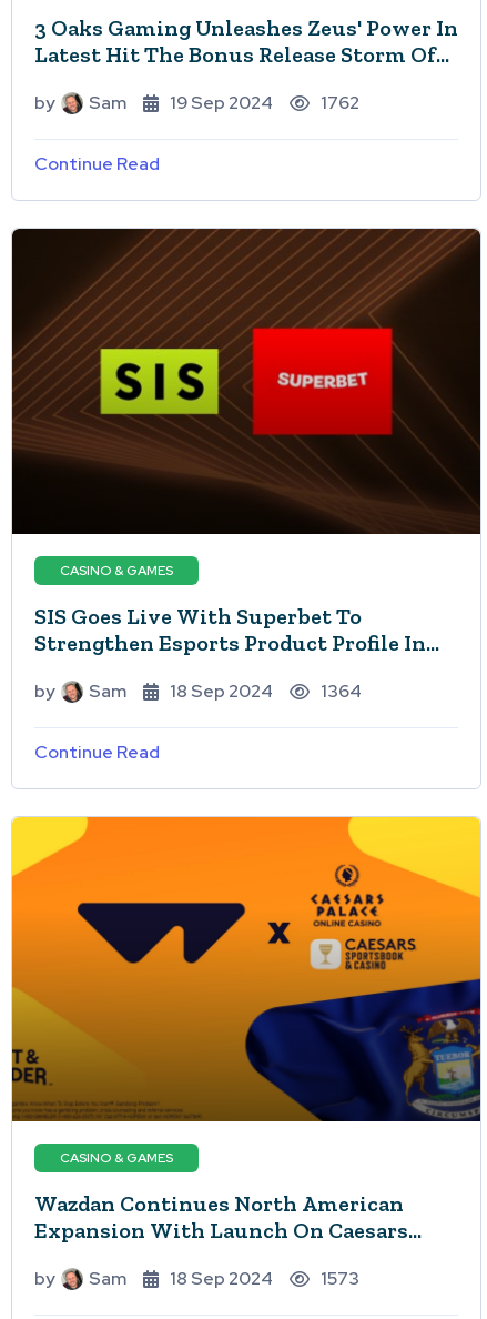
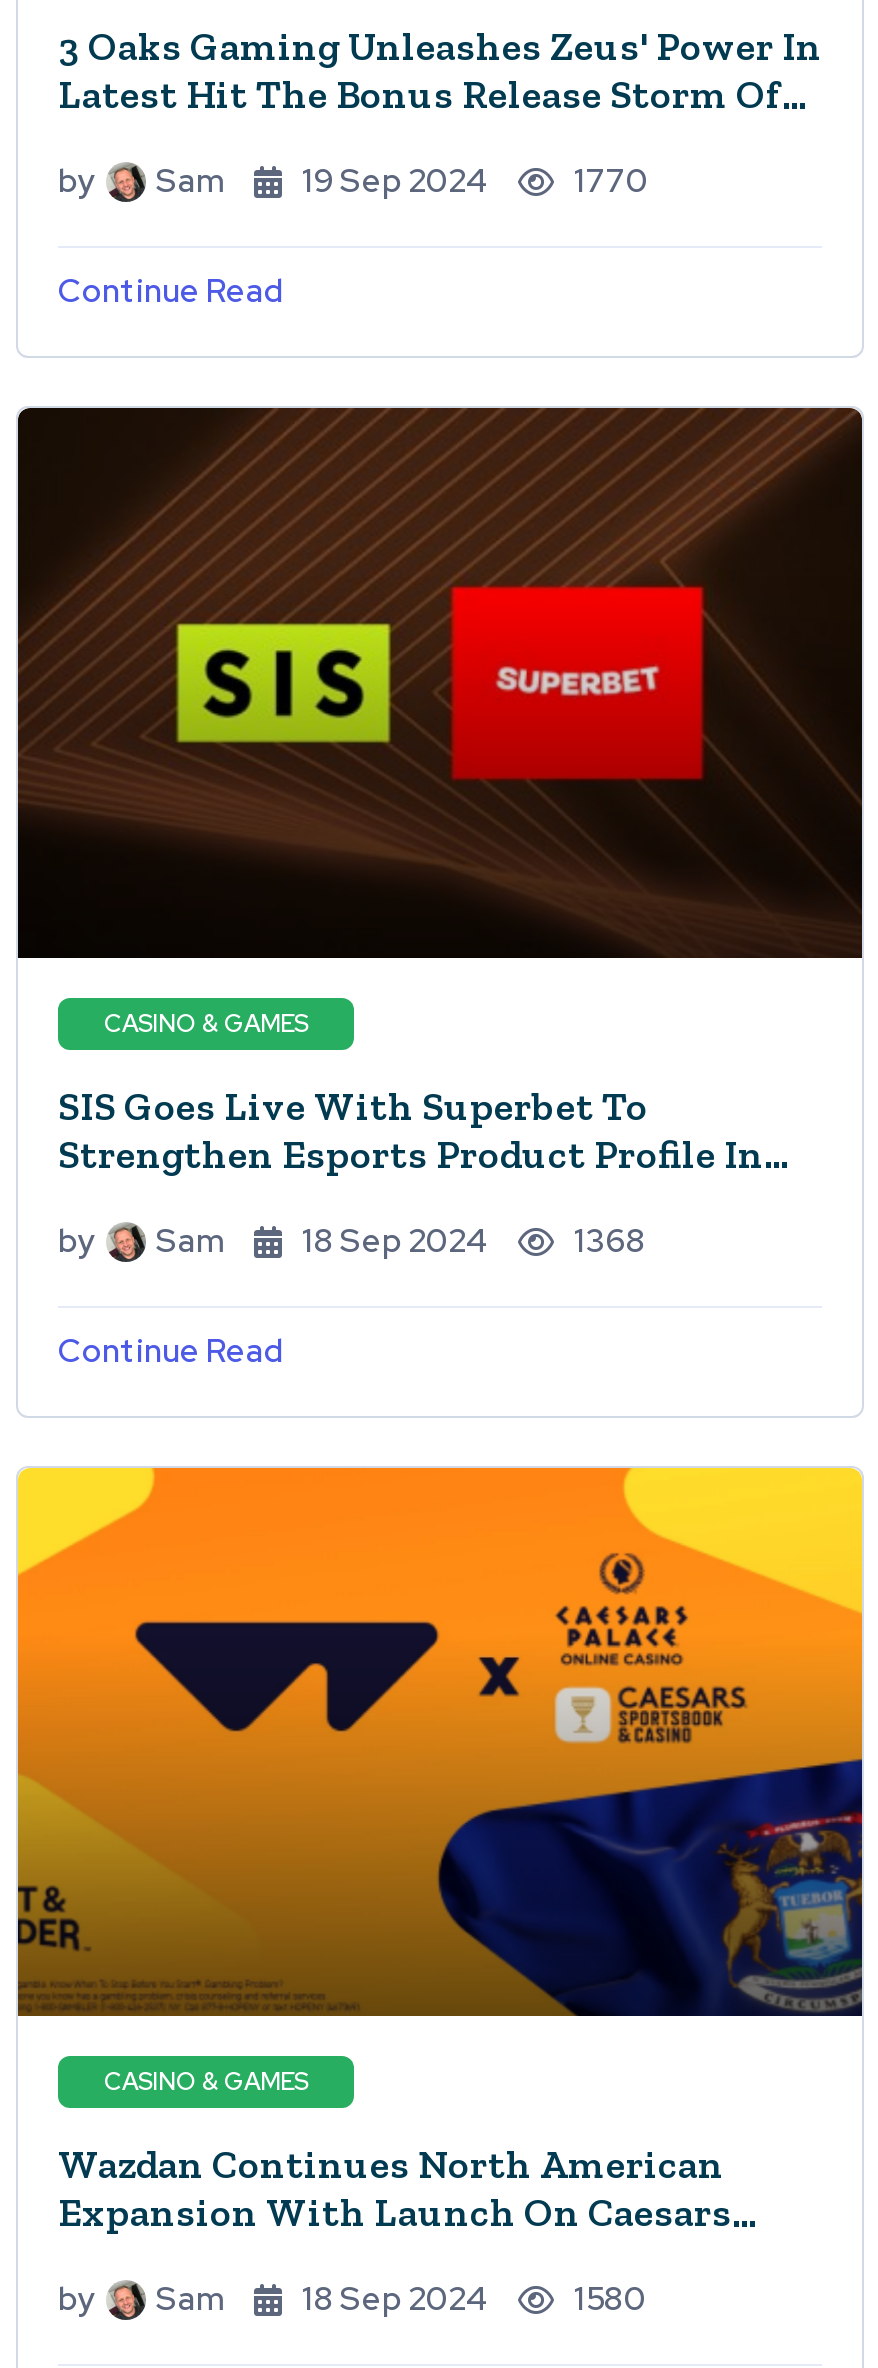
[321,91,359,115] 1762 -> [574,161,648,203] 1770
[321,679,362,703] 1364 -> [574,1220,646,1262] 1368
[321,1267,359,1291] 1573 -> [574,2279,646,2321] 1580

